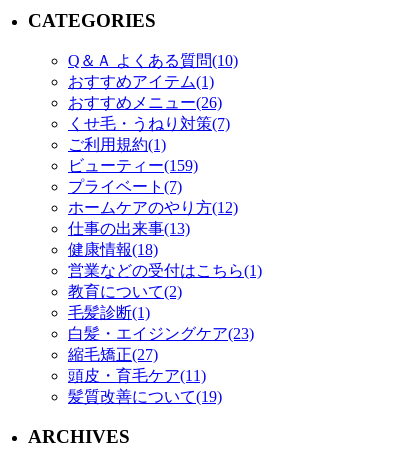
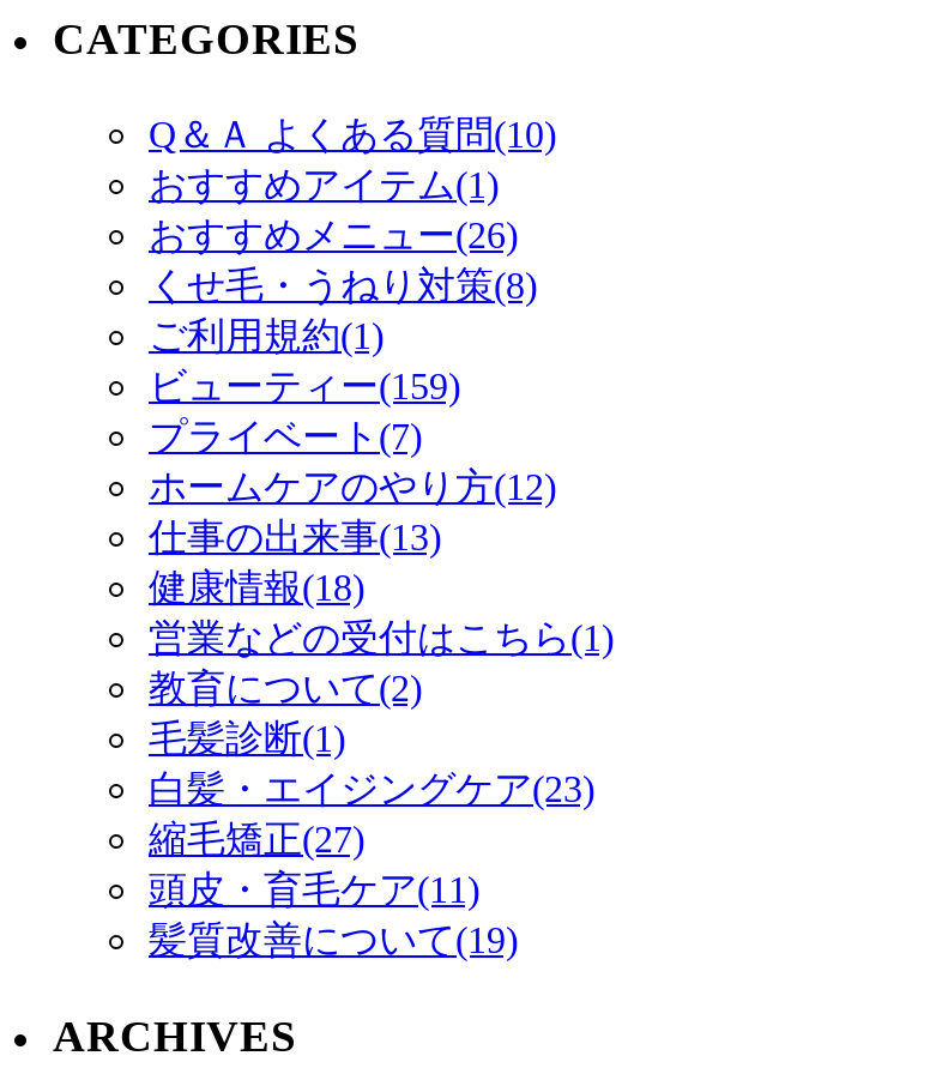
[68,115,230,132] くせ毛・うねり対策(7) -> [149,264,537,305] くせ毛・うねり対策(8)

